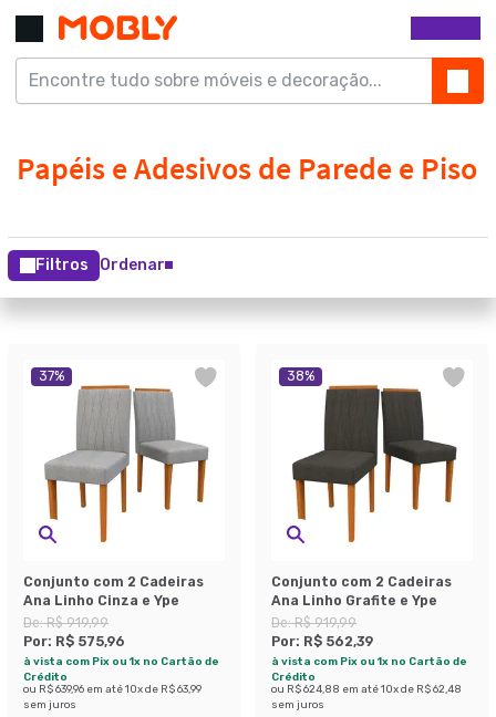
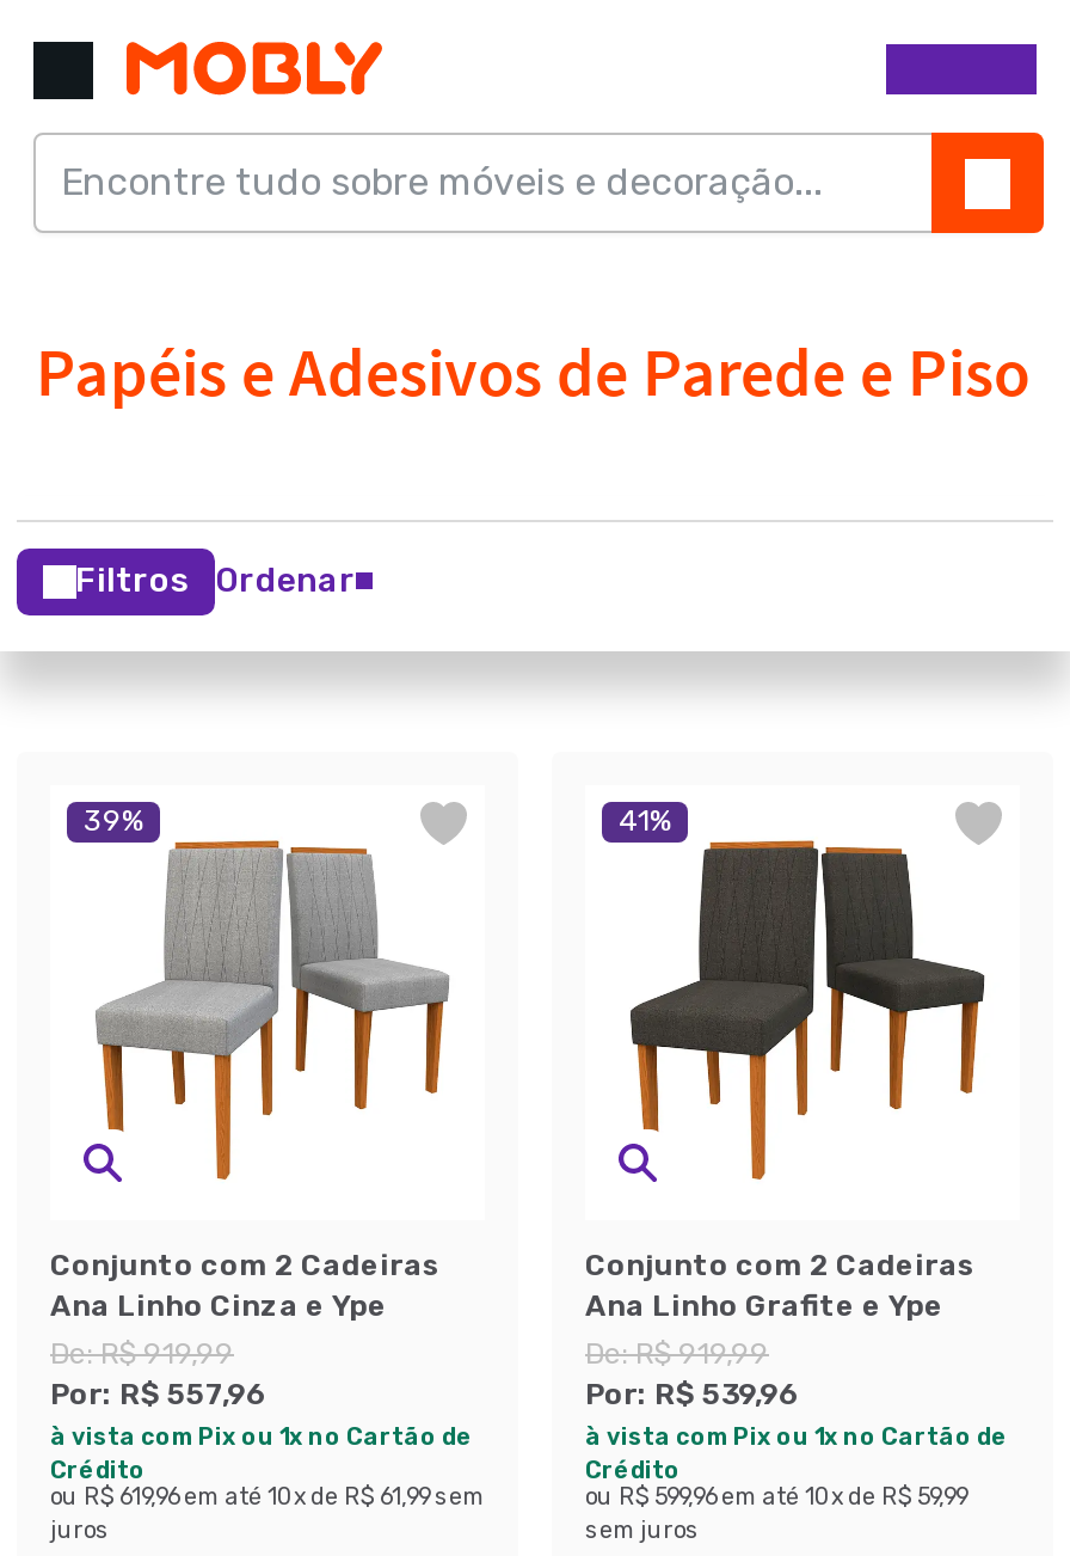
[39,368,64,384] 37% -> [84,804,143,838] 39%
[287,368,314,384] 38% -> [619,804,671,838] 41%
[23,634,125,650] Por: R$ 575,96 -> [50,1378,267,1411] Por: R$ 557,96
[271,634,373,650] Por: R$ 562,39 -> [585,1378,800,1411] Por: R$ 539,96
[23,682,201,710] ou R$ 639,96 em até 10 x de R$ 63,99 | sem juros -> [50,1482,485,1542] ou R$ 619,96 em até 10 x de R$ 61,99 sem | juros
[271,682,462,694] ou R$ 624,88 em até 10 x de R$ 62,48 -> [585,1482,967,1508] ou R$ 599,96 em até 10 x de R$ 59,99

